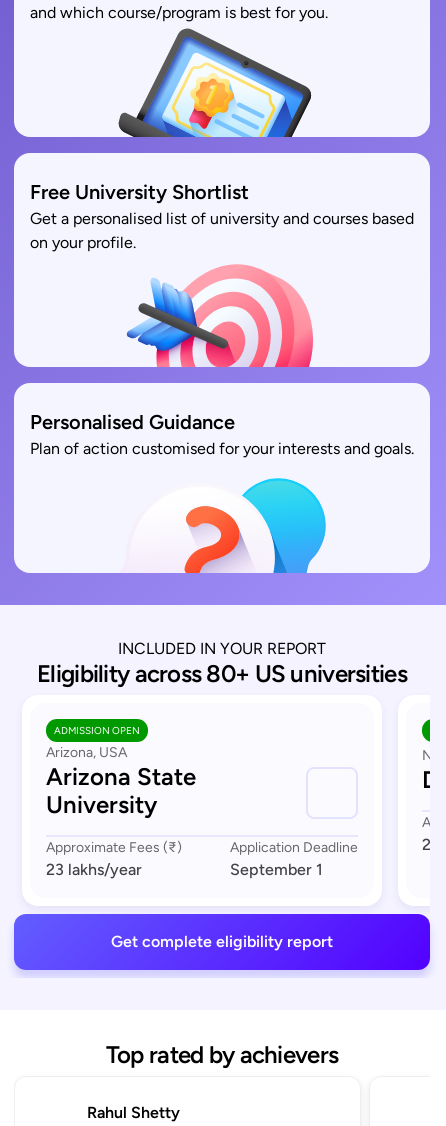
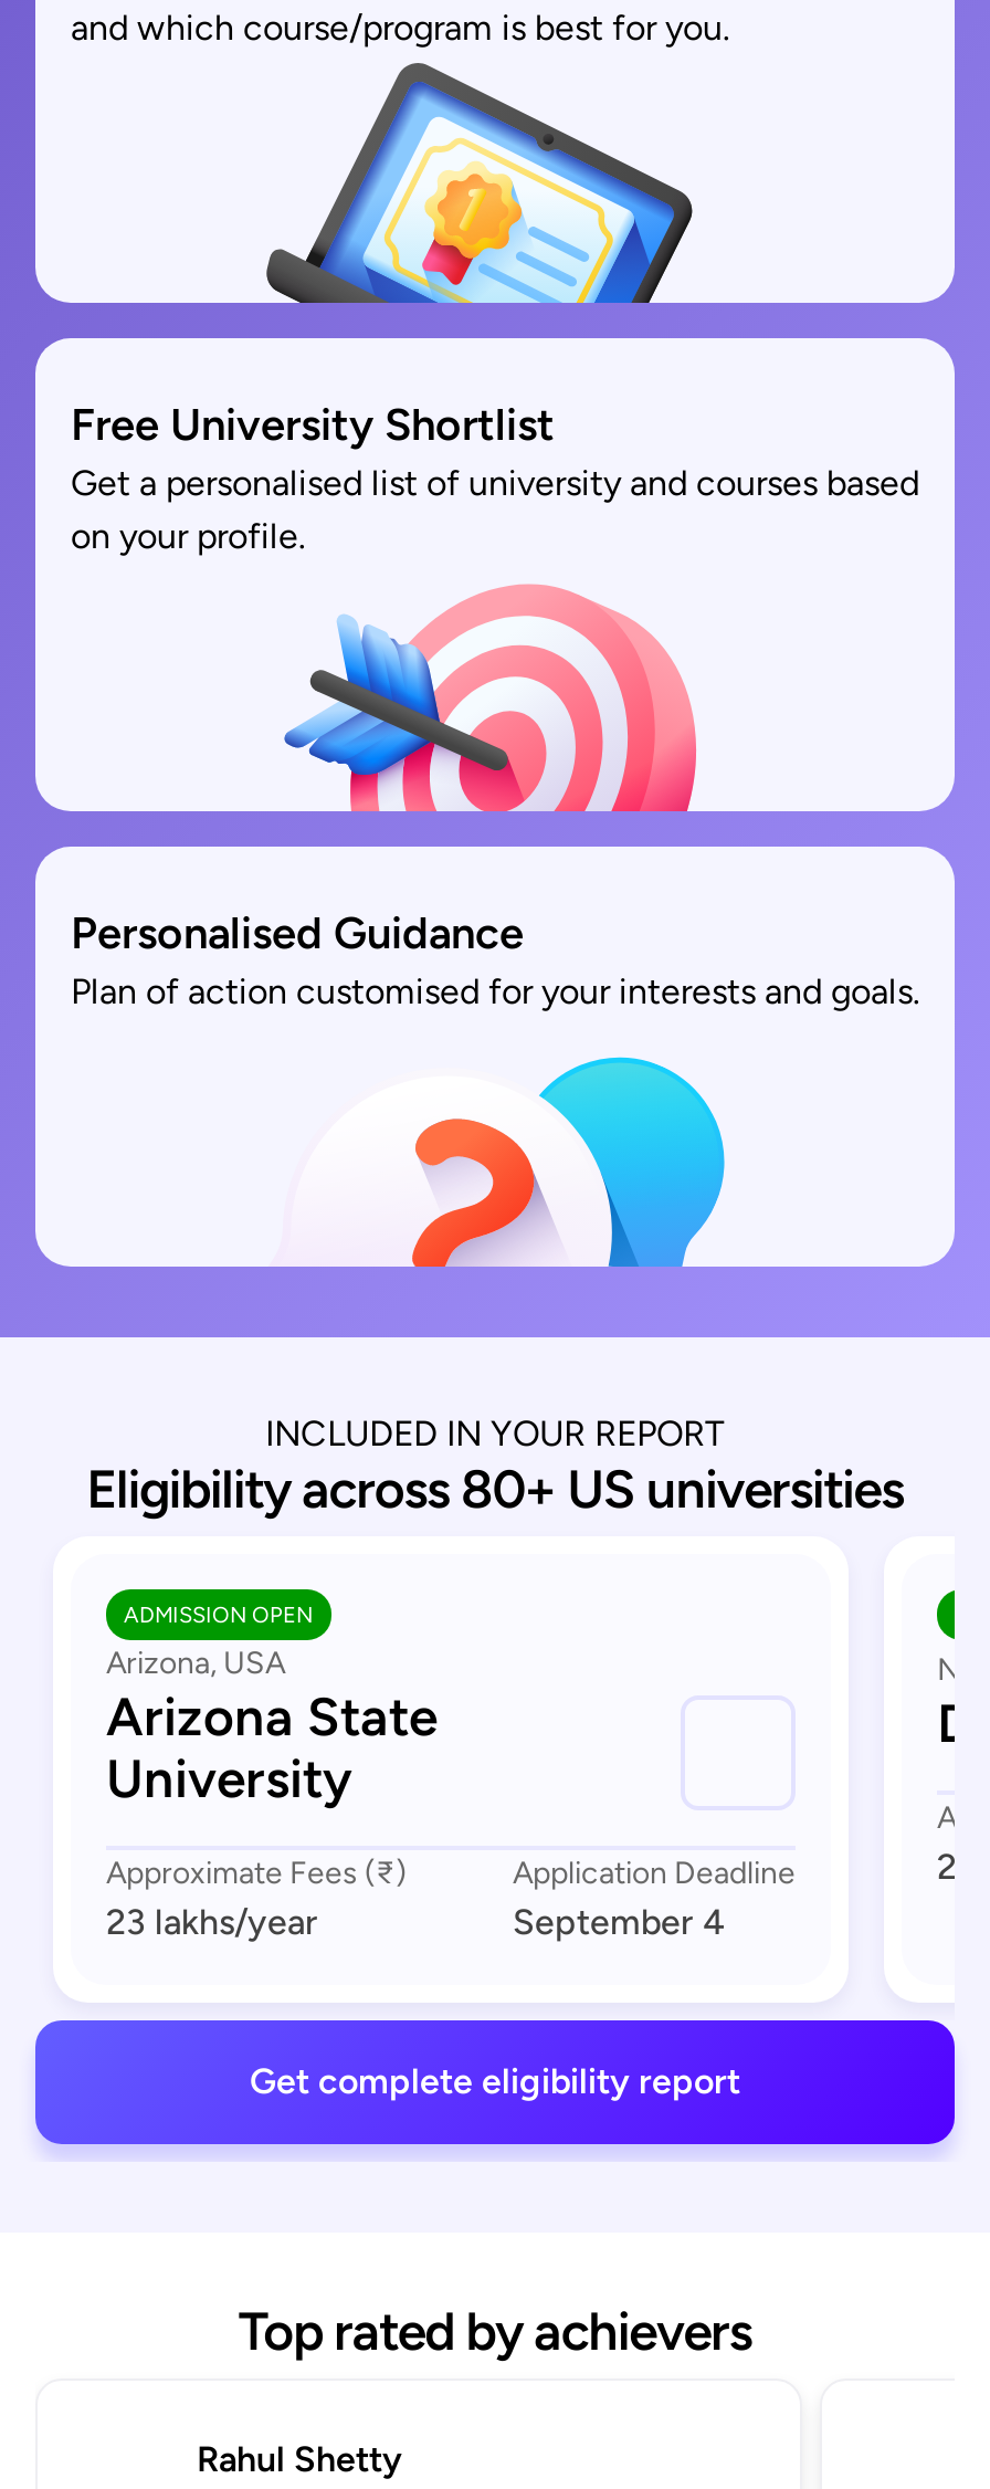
[230,860,323,879] September 1 -> [513,1901,725,1943] September 4

